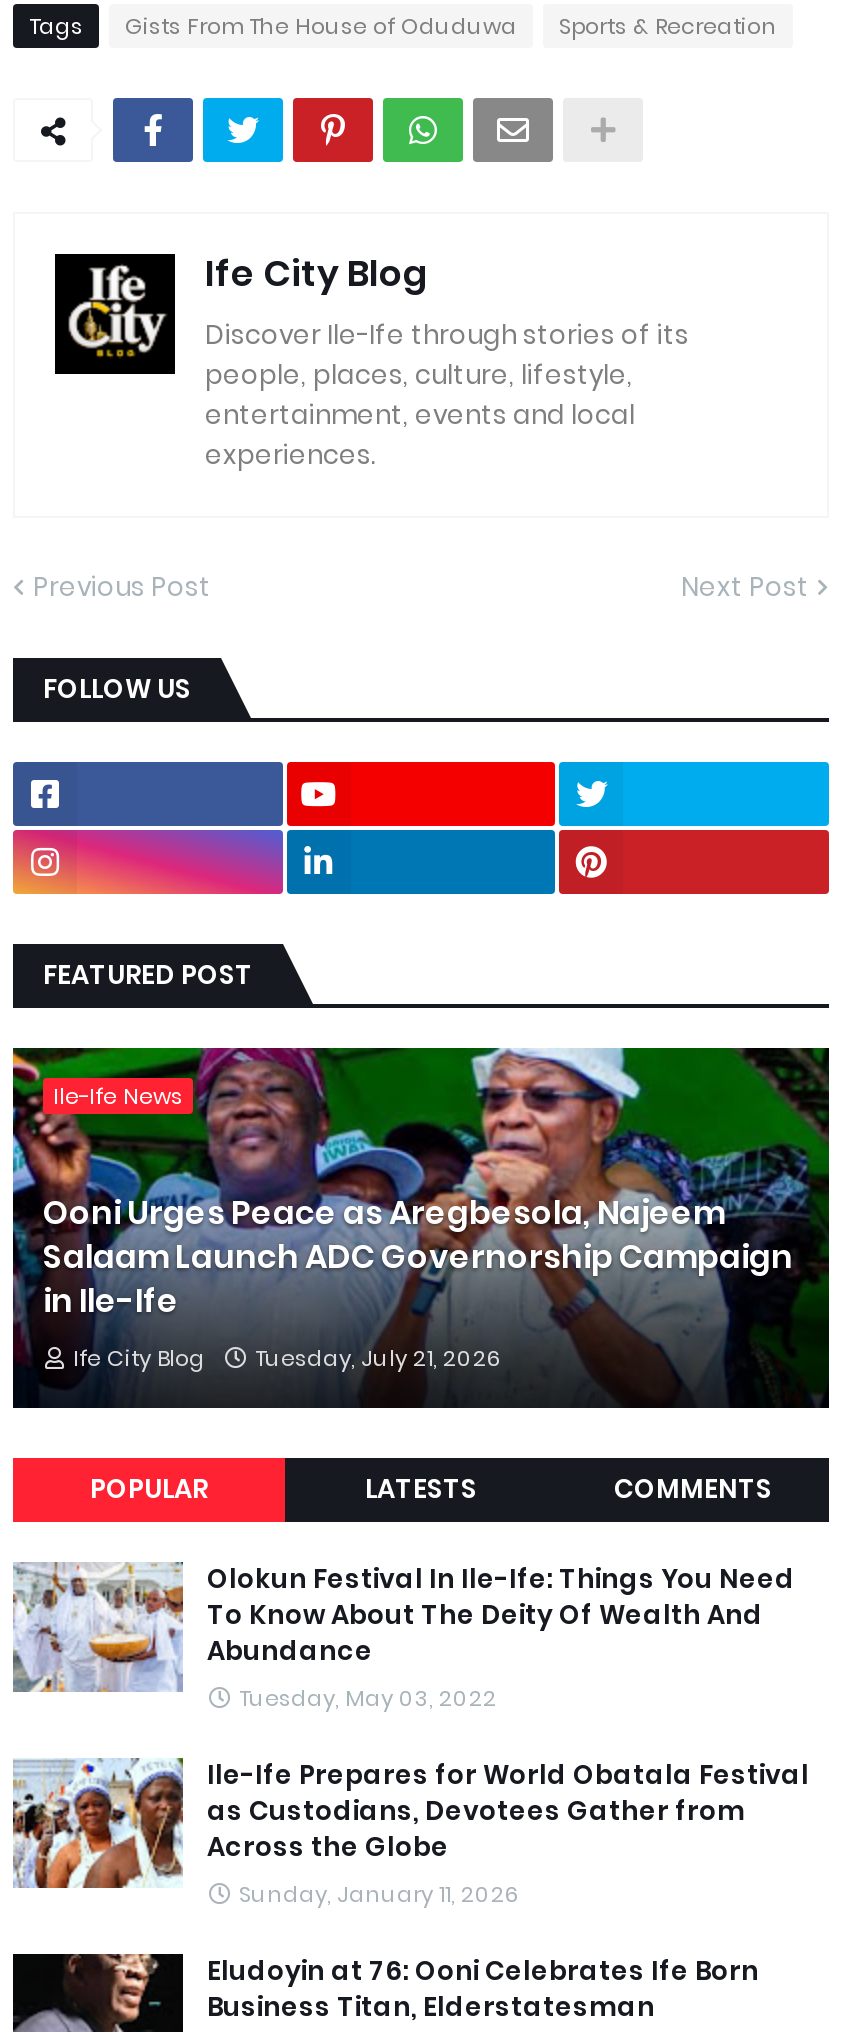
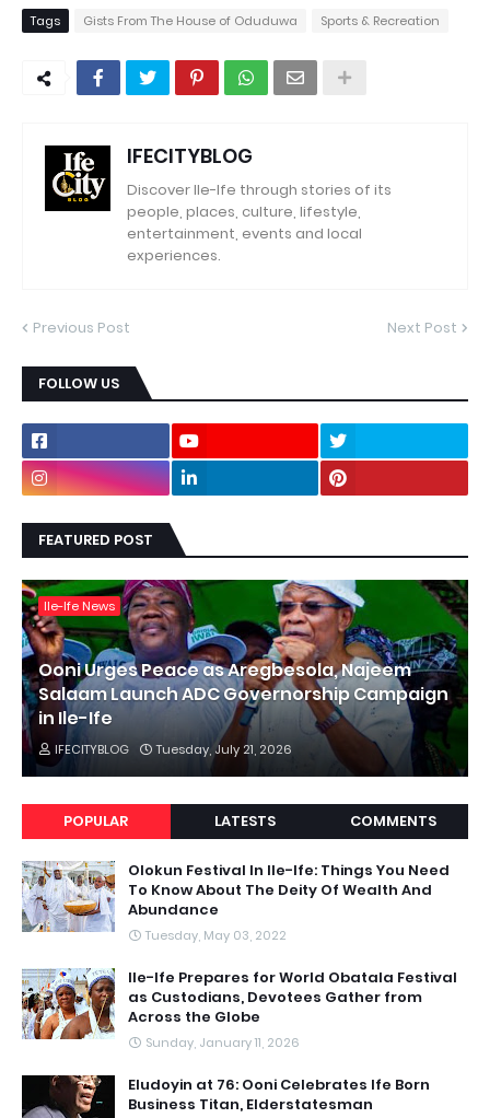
[205,248,429,298] Ife City Blog -> [127,142,253,170] IFECITYBLOG
[73,1342,205,1374] Ife City Blog -> [55,741,129,758] IFECITYBLOG

